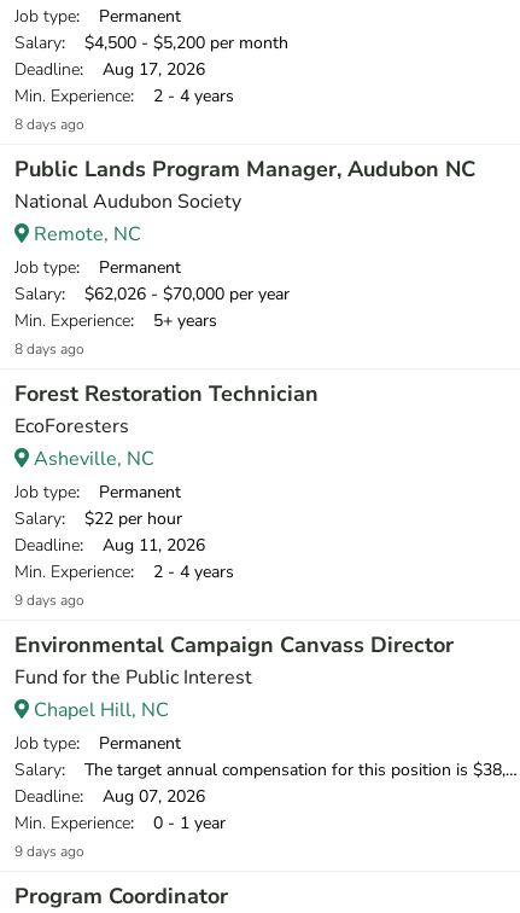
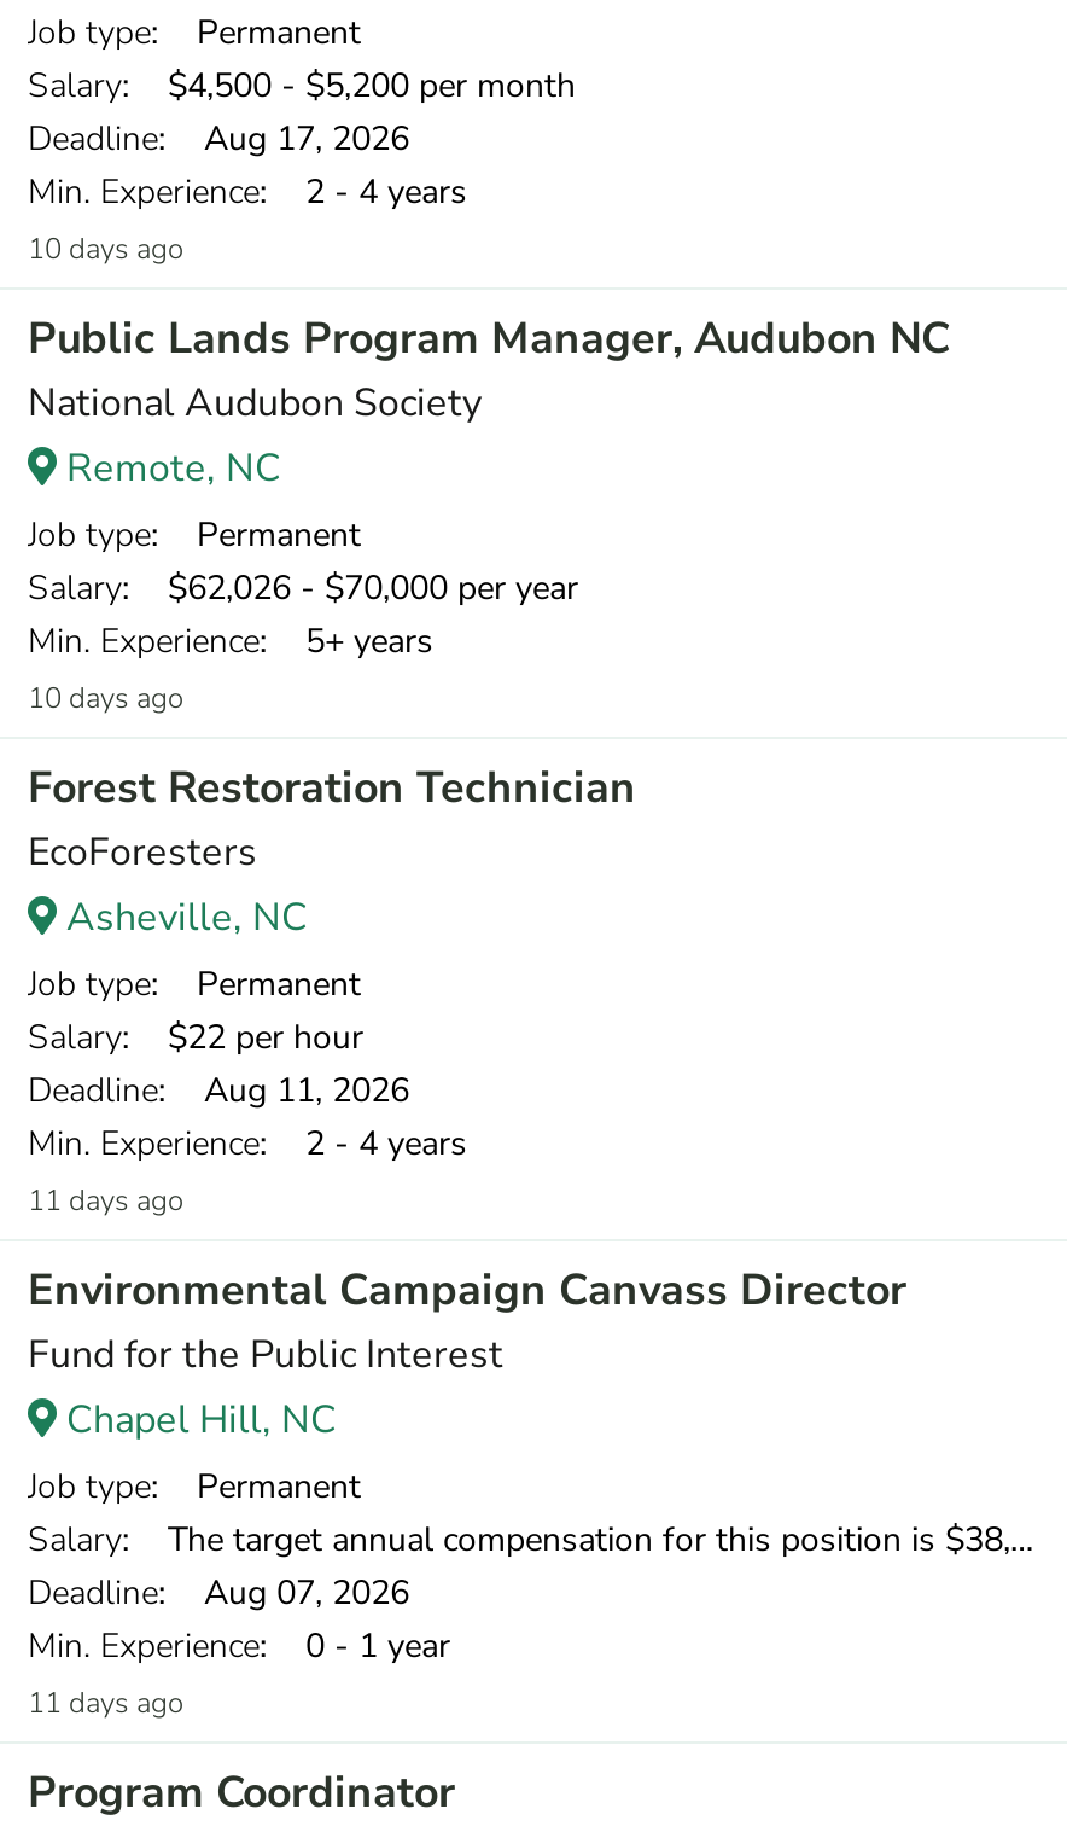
[14,115,84,134] 8 days ago -> [28,229,185,268] 10 days ago
[14,339,84,359] 8 days ago -> [28,679,185,717] 10 days ago
[14,591,84,610] 9 days ago -> [28,1181,185,1220] 11 days ago
[14,842,84,861] 9 days ago -> [28,1683,185,1722] 11 days ago

